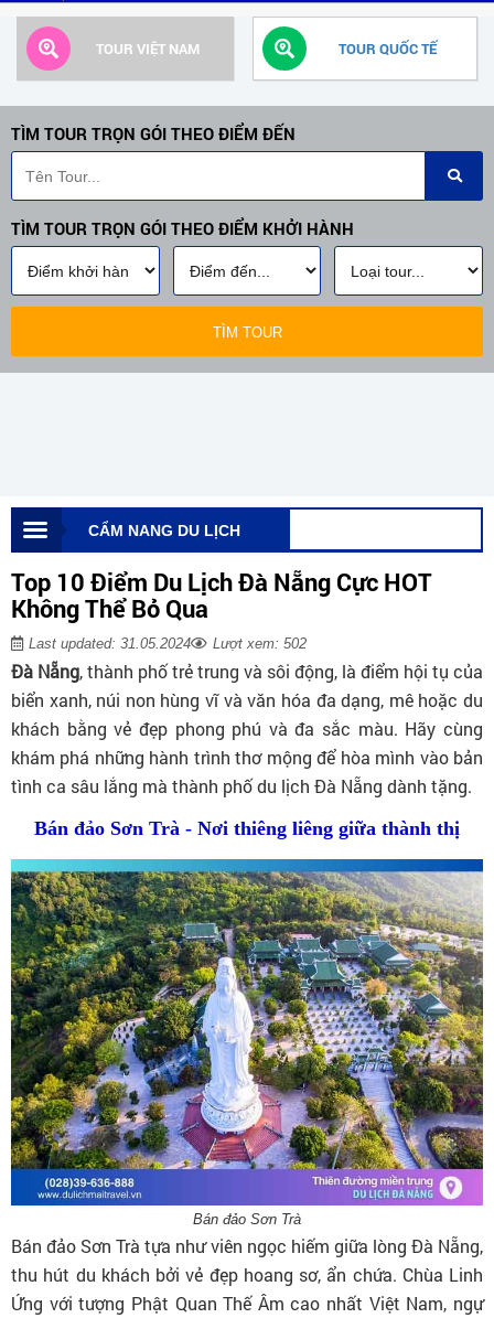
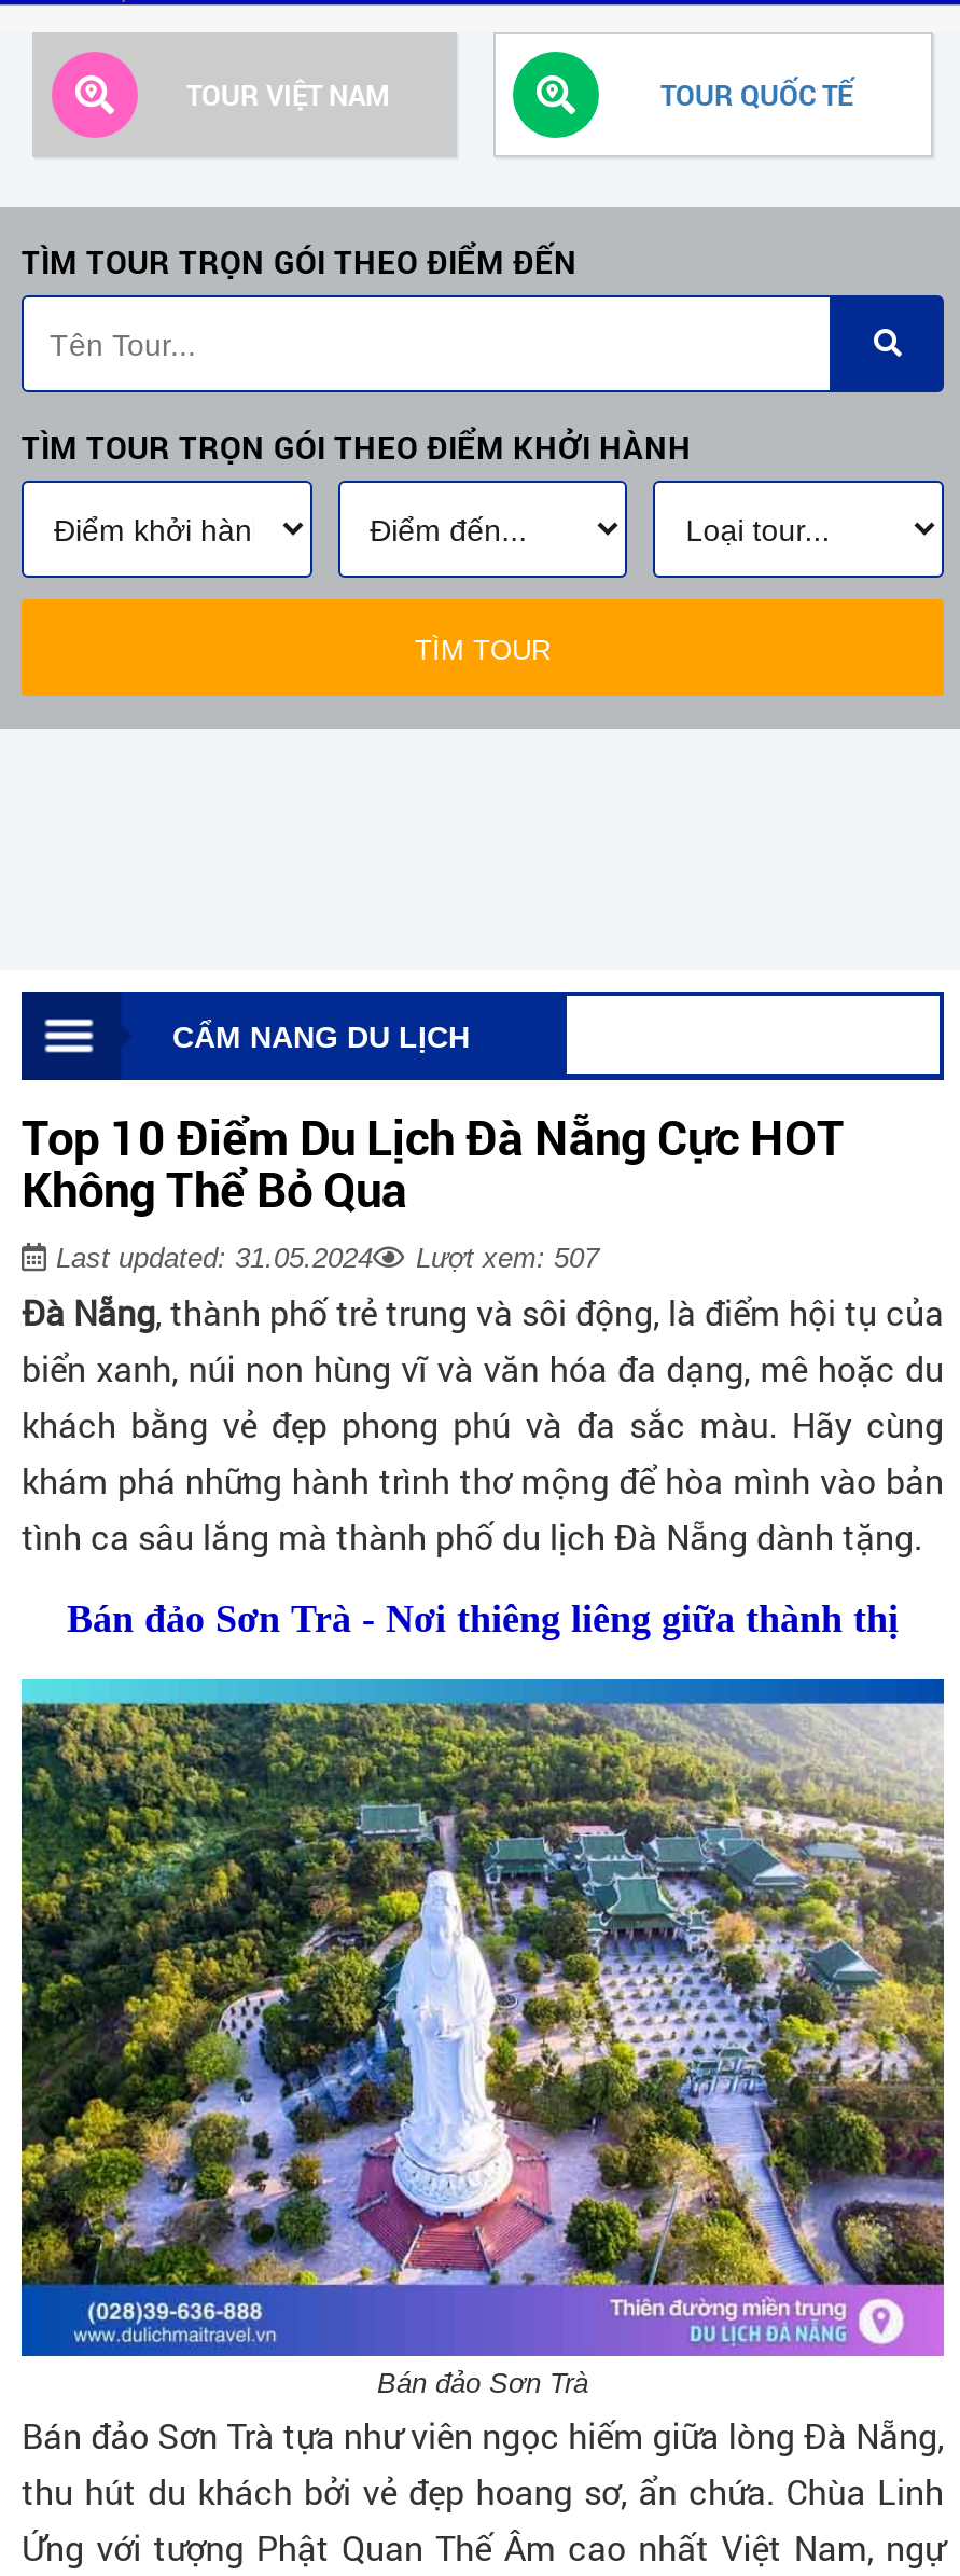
[29,635,307,652] Last updated: 31.05.2024 Lượt xem: 502 -> [56,1242,599,1274] Last updated: 31.05.2024 Lượt xem: 507

